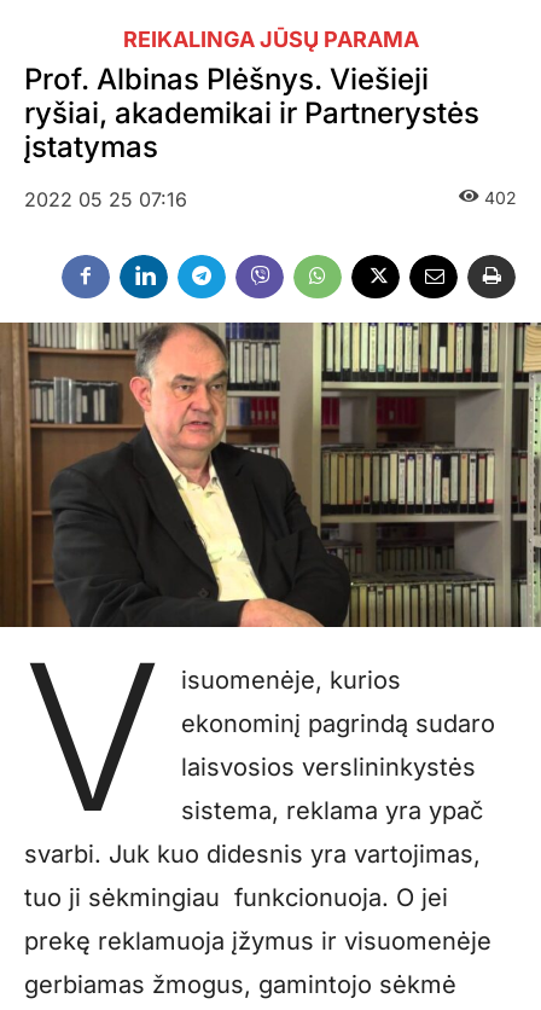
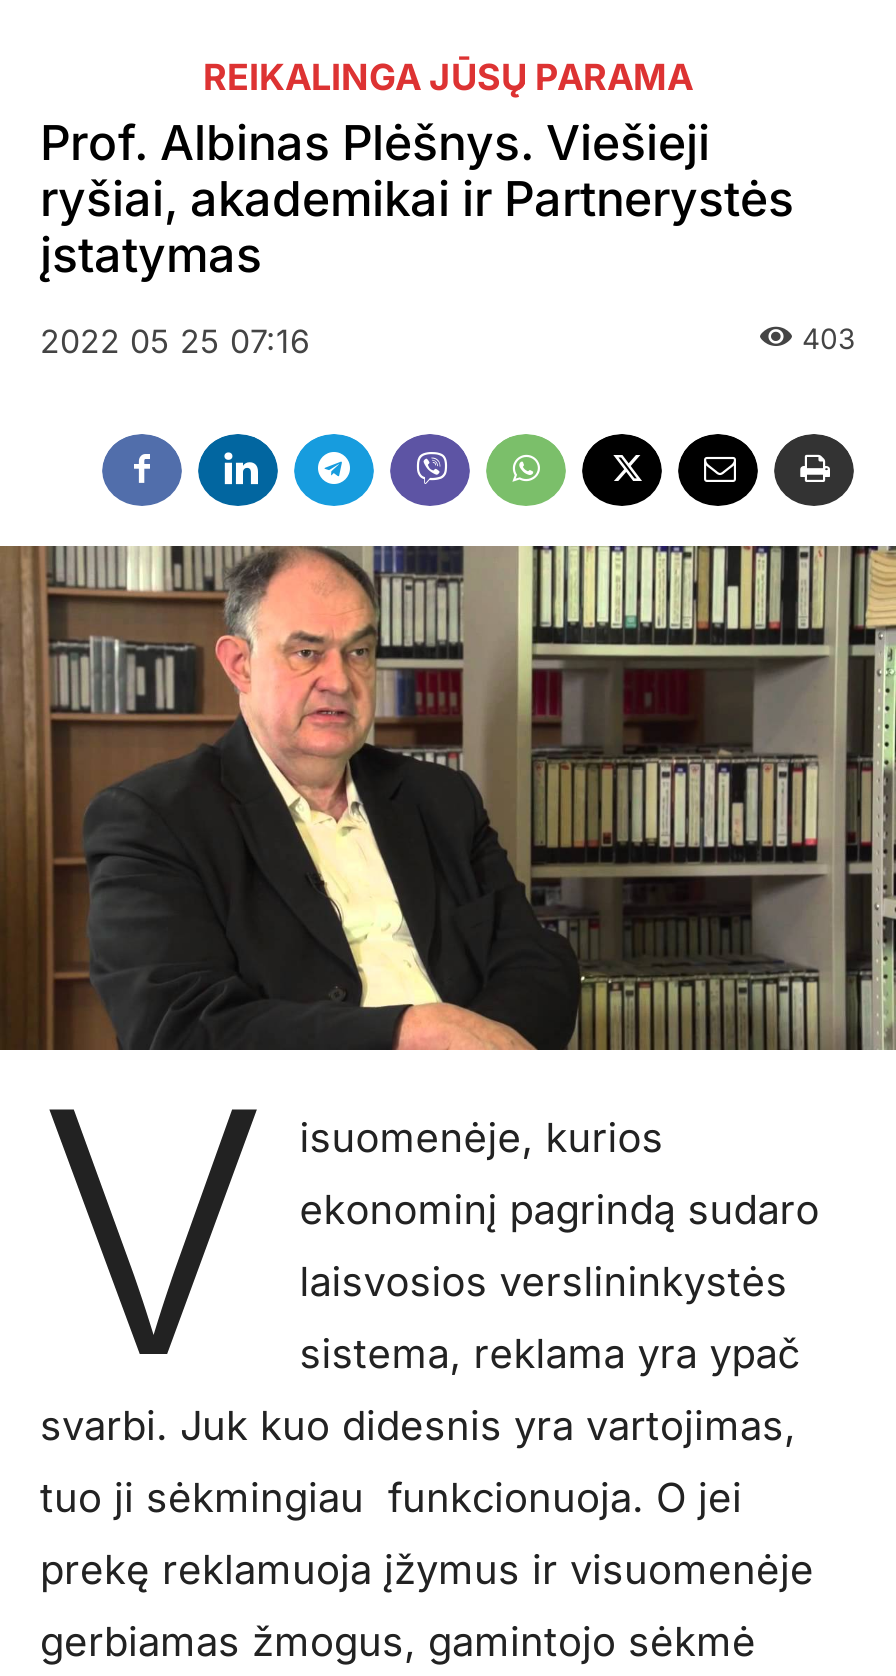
[484,187,517,207] 402 -> [802,321,856,355] 403

